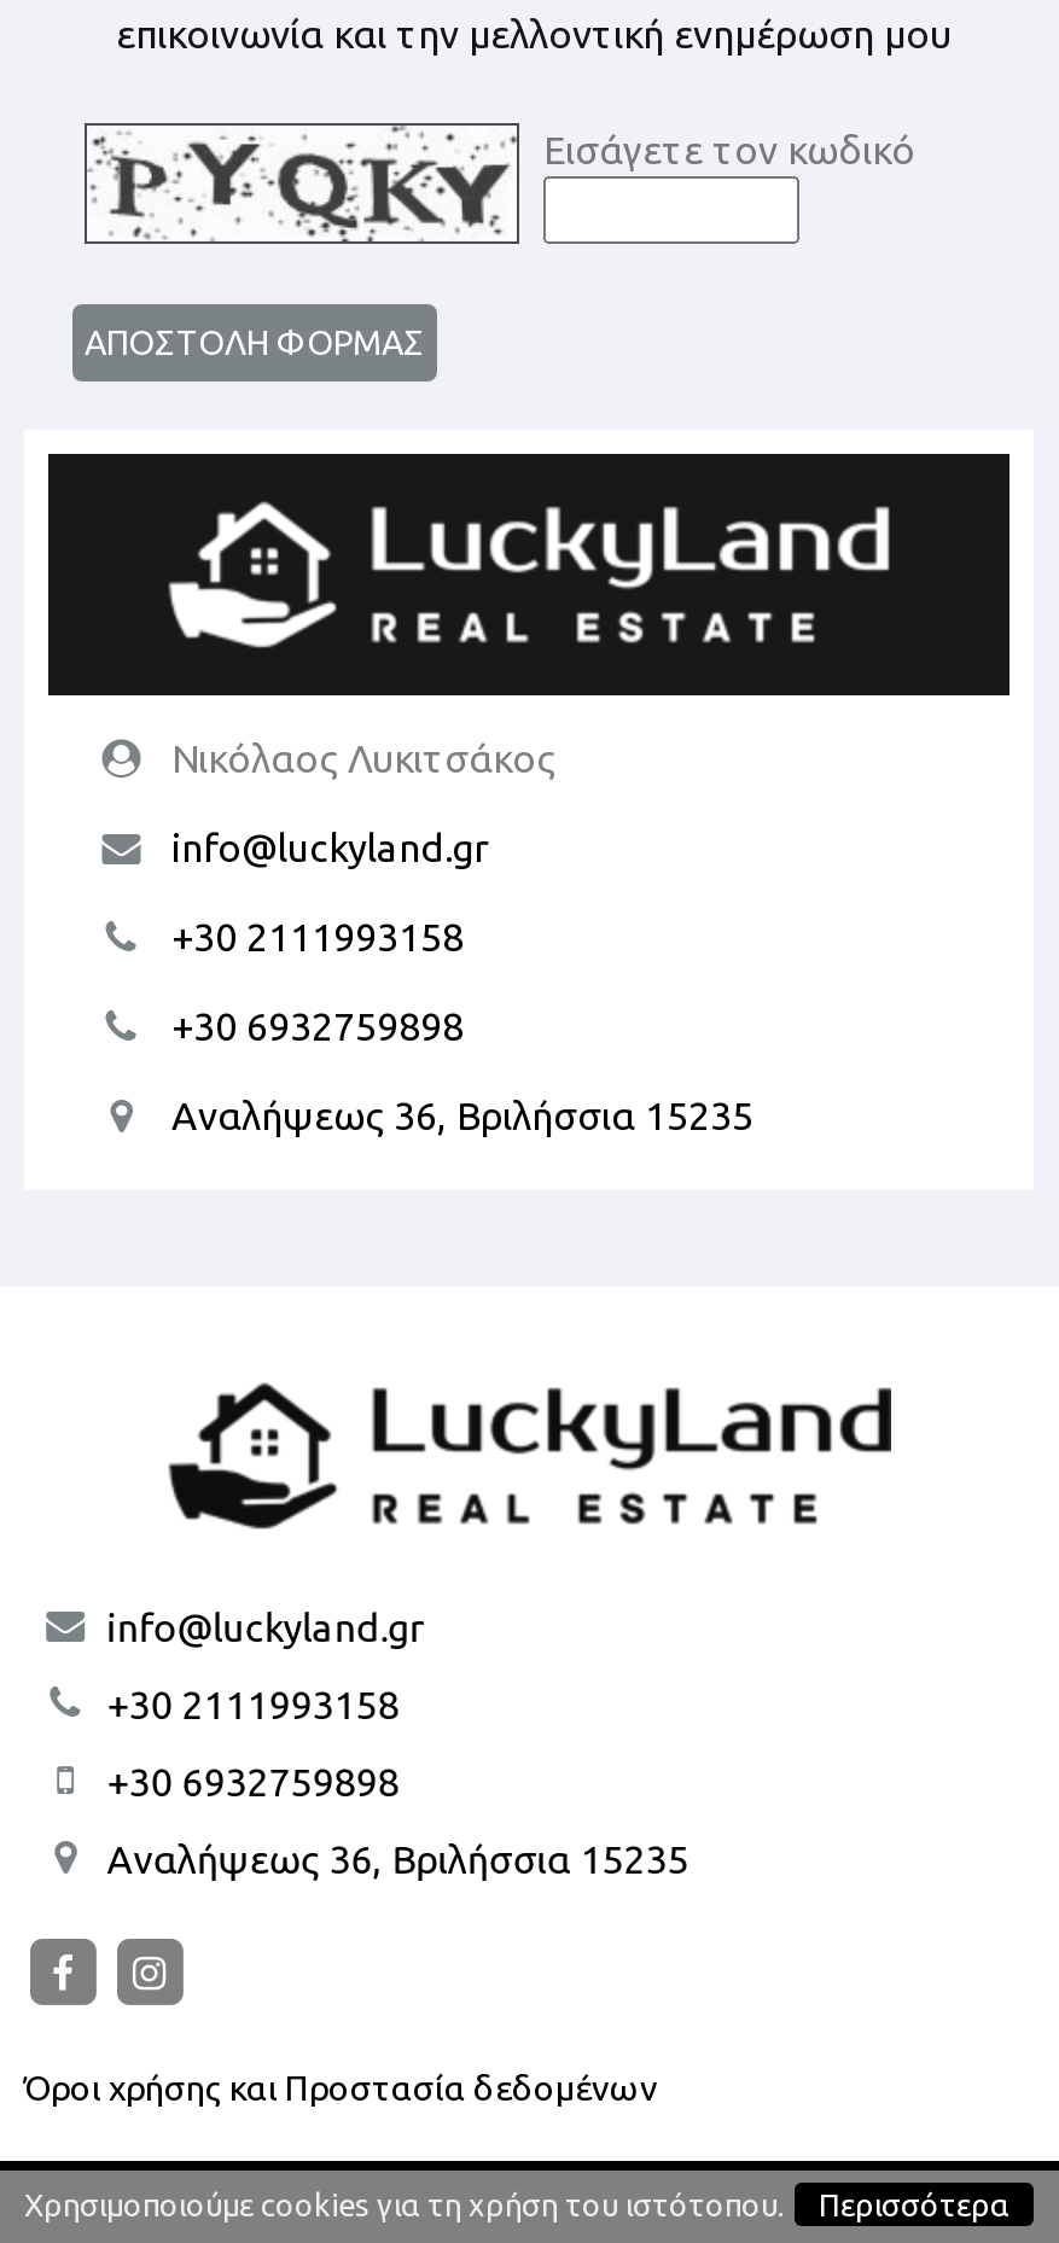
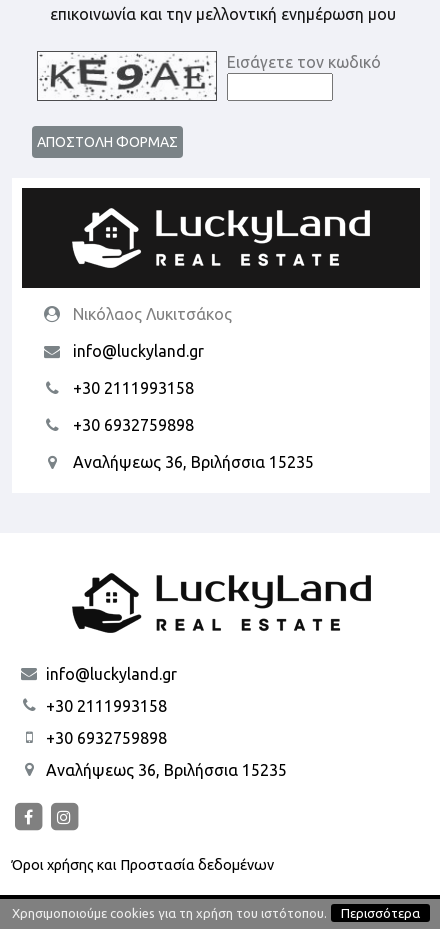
[92,128,514,244] [image] -> [40,53,217,99] [image]

